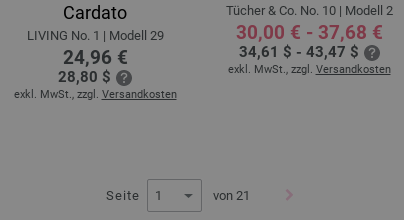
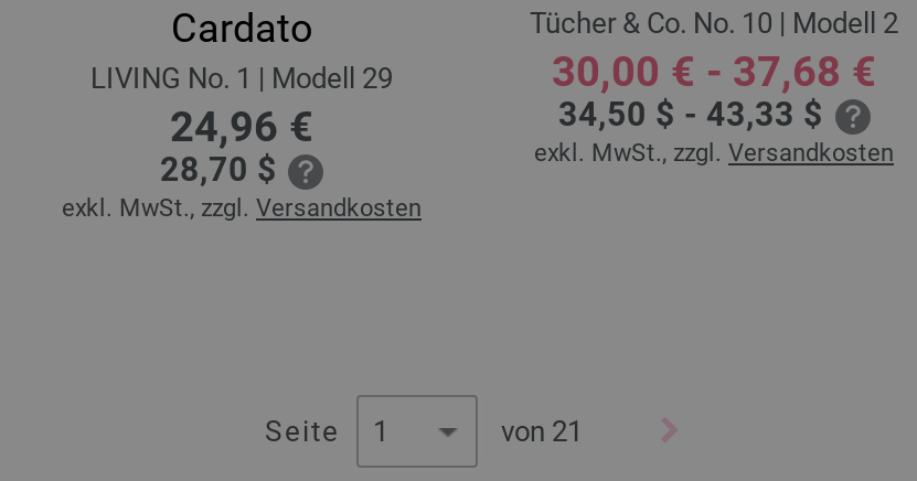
[238,43,358,61] 34,61 $ - 43,47 $ -> [558,96,823,136] 34,50 $ - 43,33 $
[58,68,111,86] 28,80 $ -> [160,151,277,191] 28,70 $

